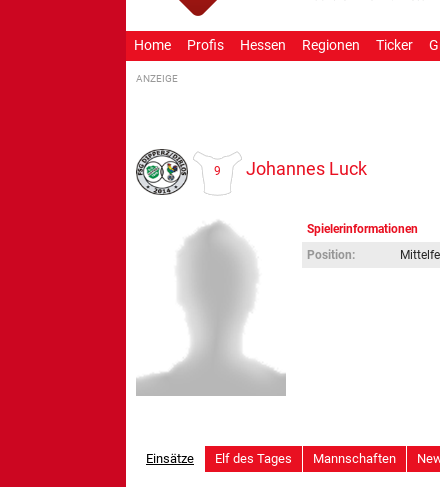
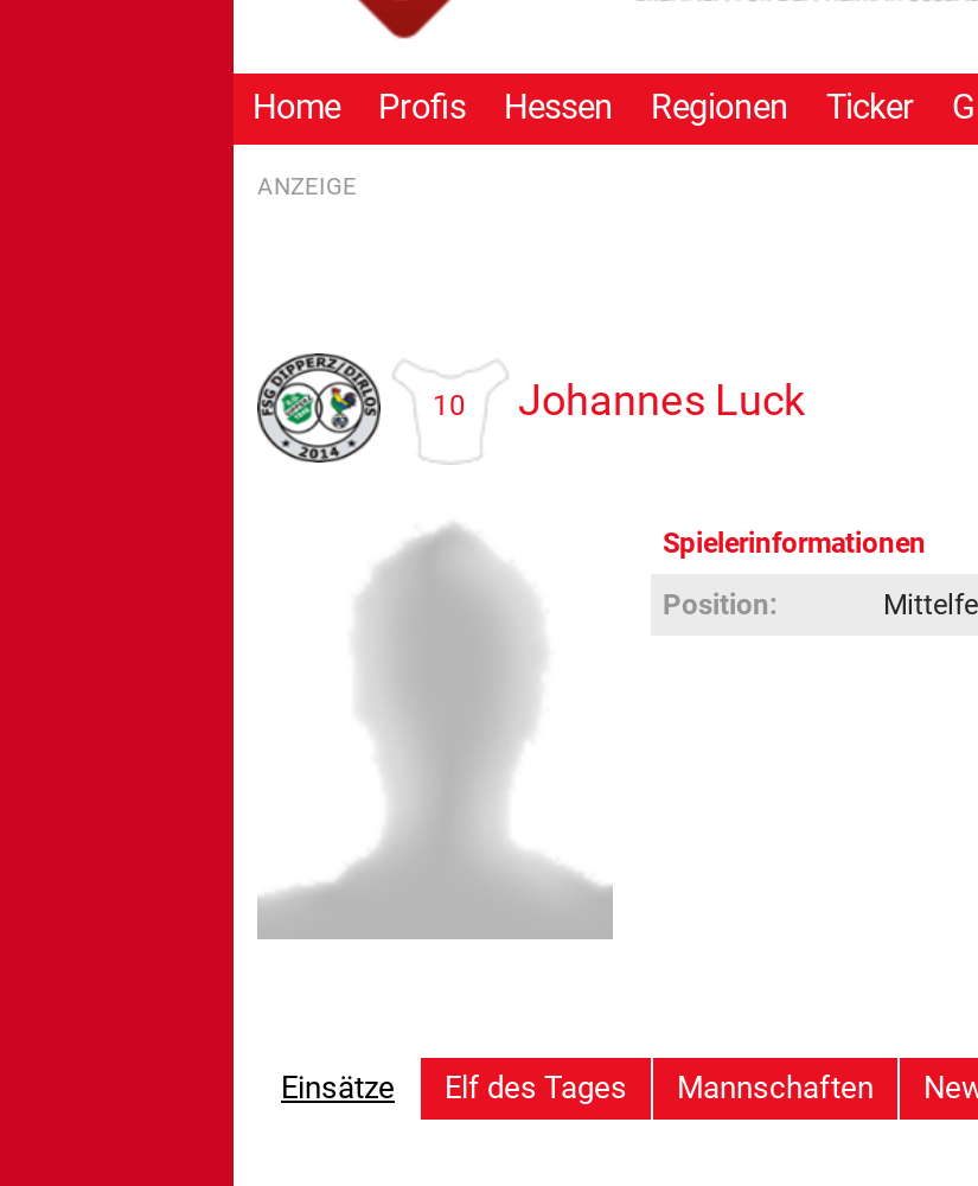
[213,158,367,179] 9 Johannes Luck -> [433,375,805,425] 10 Johannes Luck

